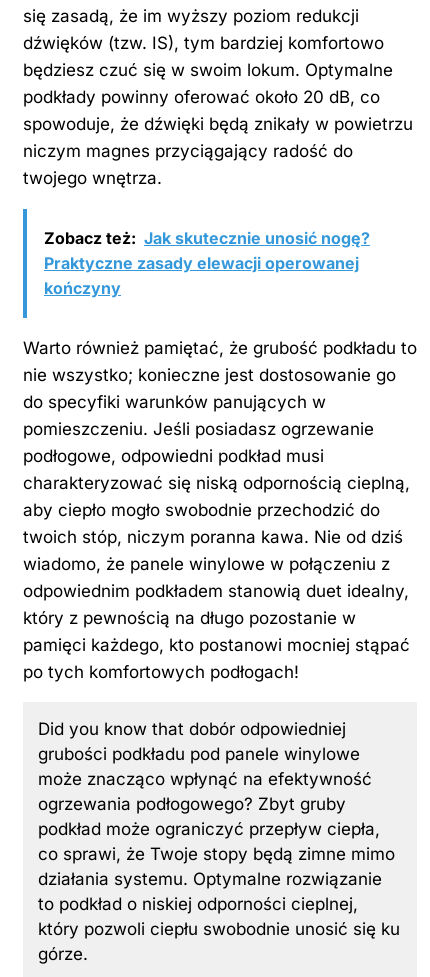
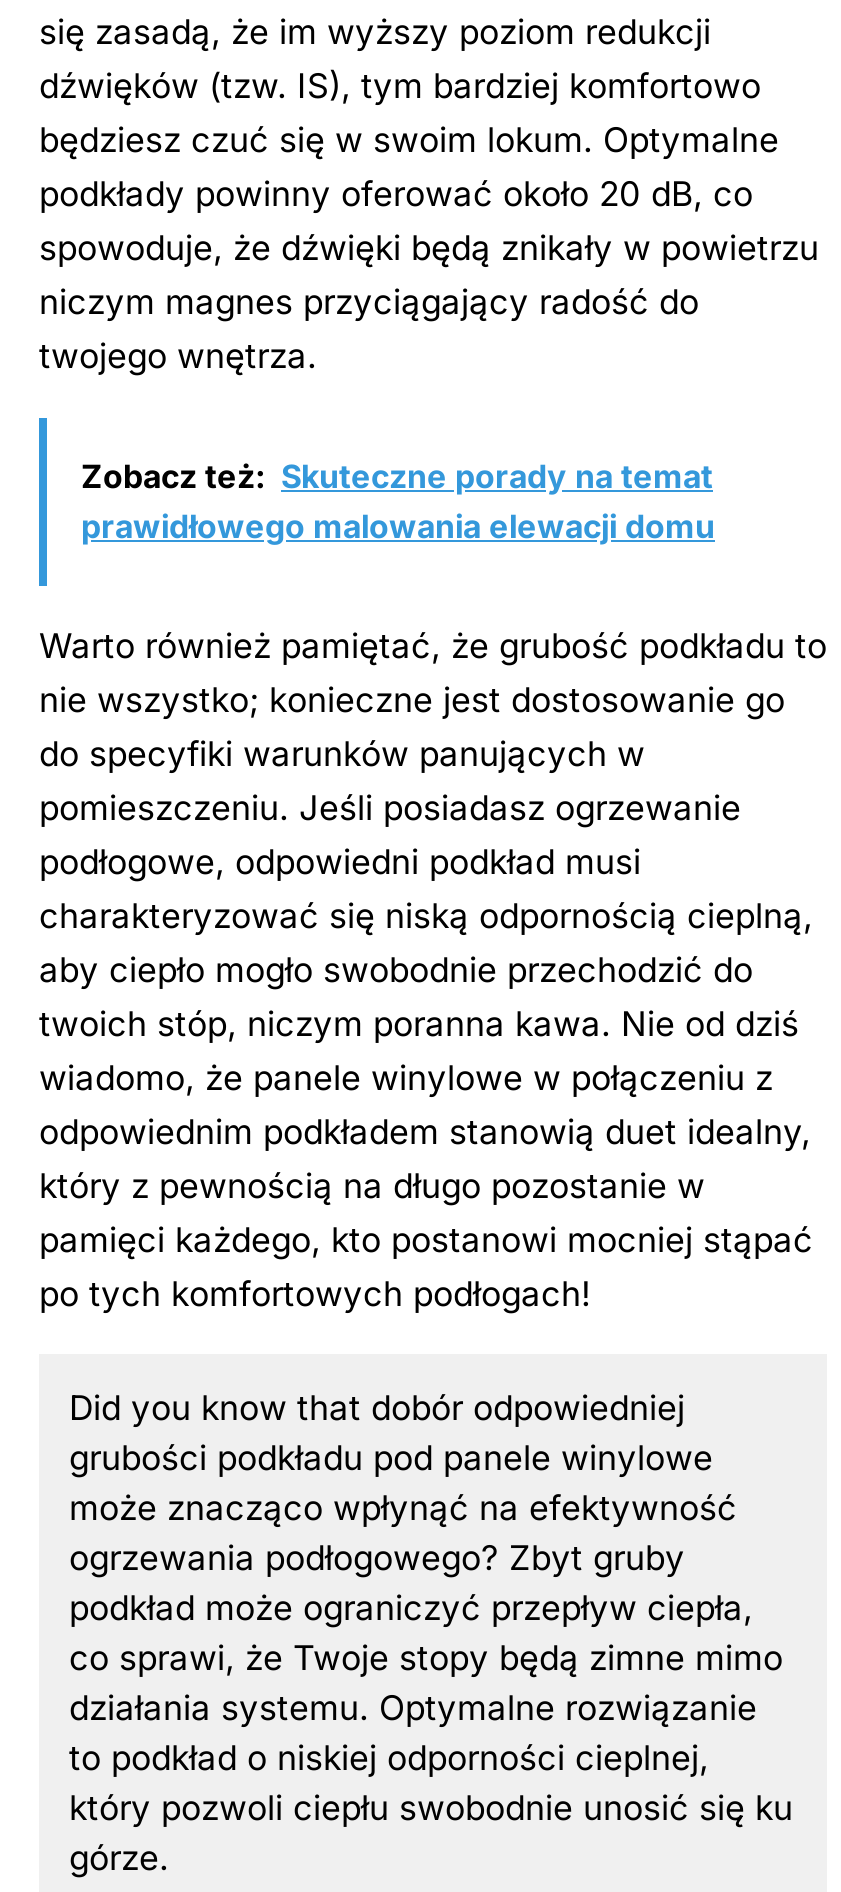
[44,228,370,298] Zobacz też: Jak skutecznie unosić nogę? | Praktyczne zasady elewacji operowanej | kończyny -> [81,455,715,545] Zobacz też: Skuteczne porady na temat | prawidłowego malowania elewacji domu

